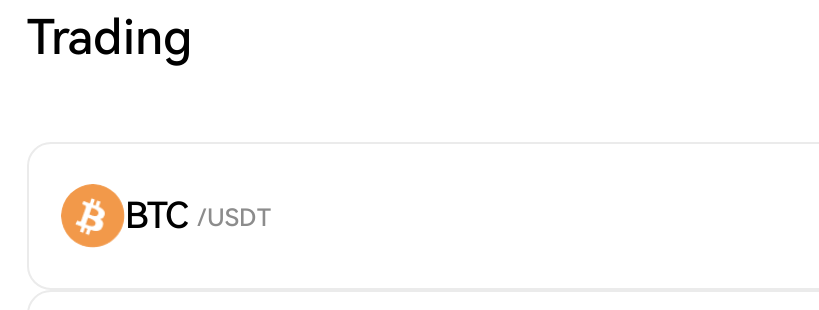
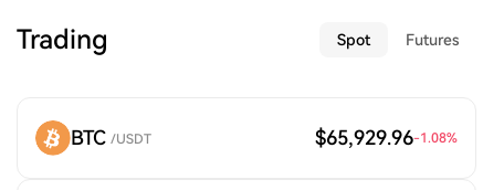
none -> [337,31,459,49] Spot | Futures
none -> [315,126,458,149] $65,929.96-1.08%

